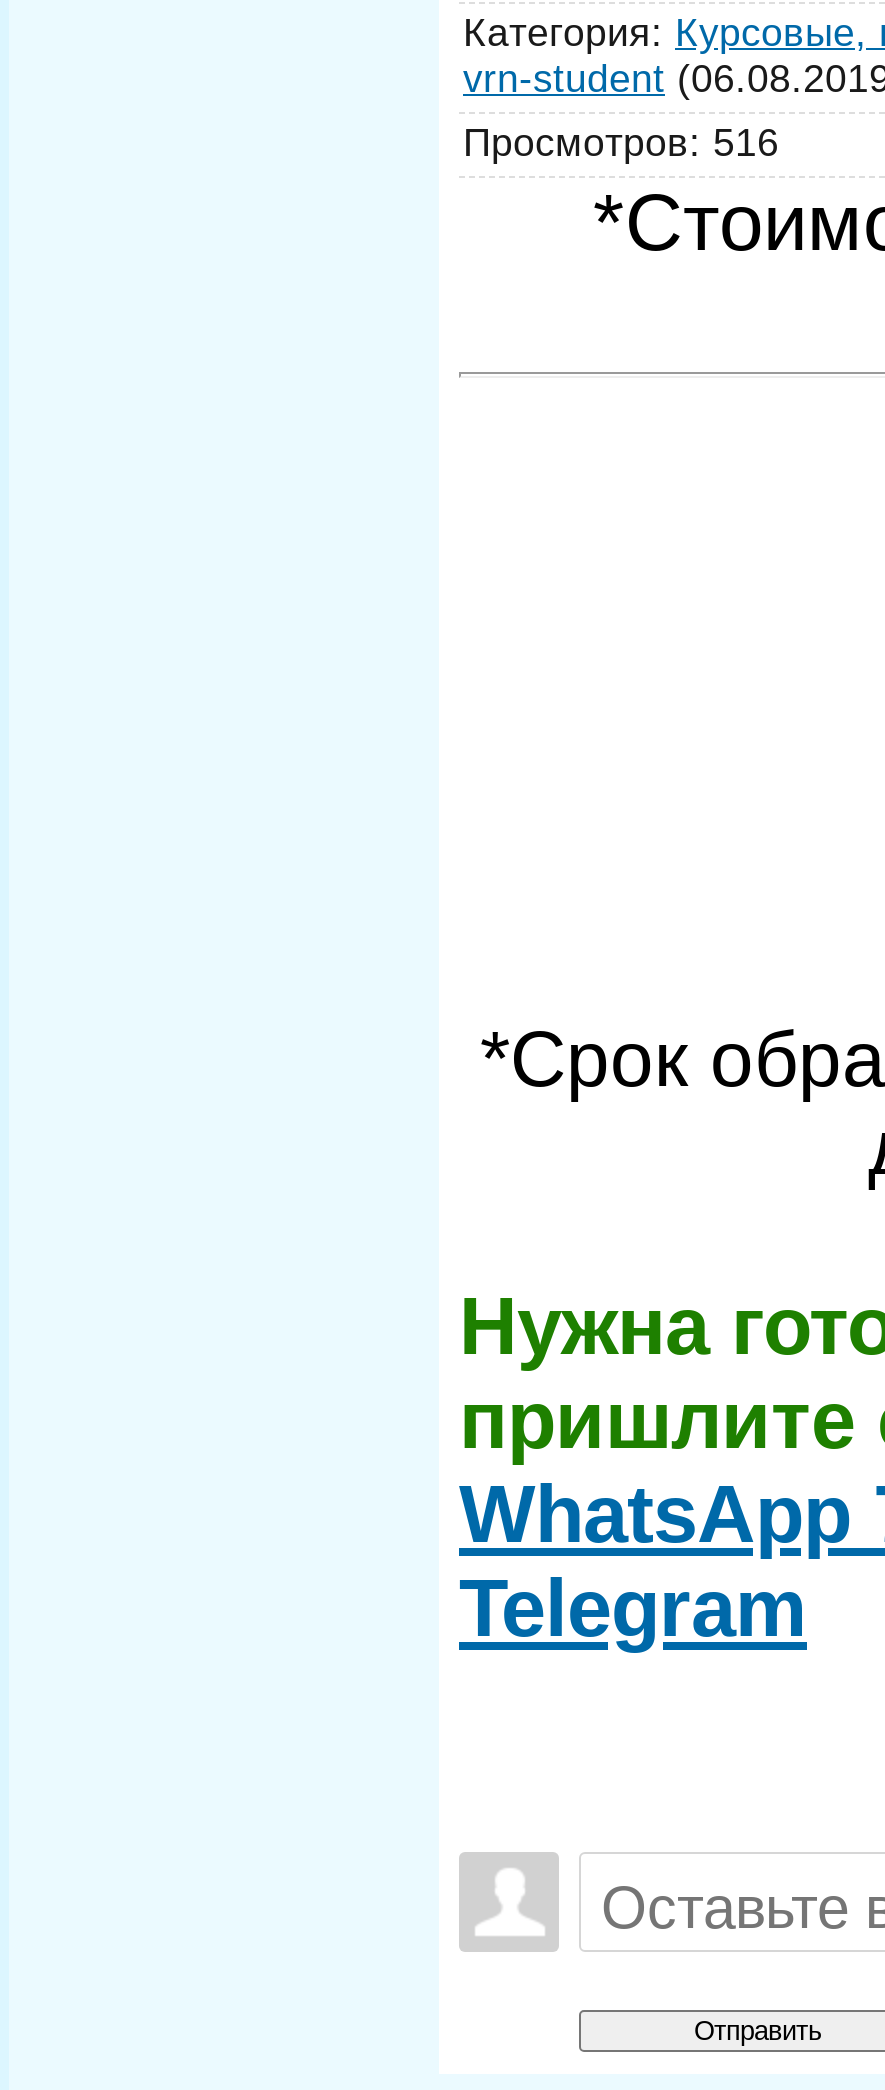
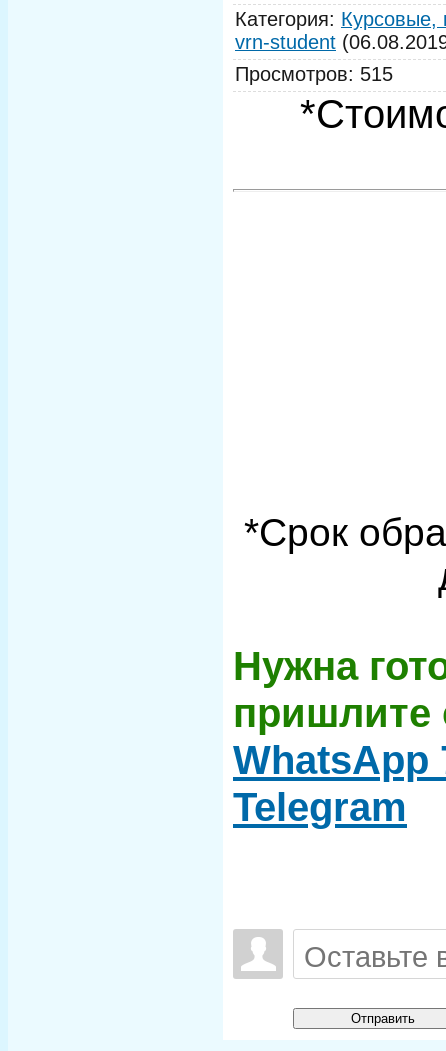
[463,120,779,164] Просмотров: 516 -> [235,63,393,85] Просмотров: 515

